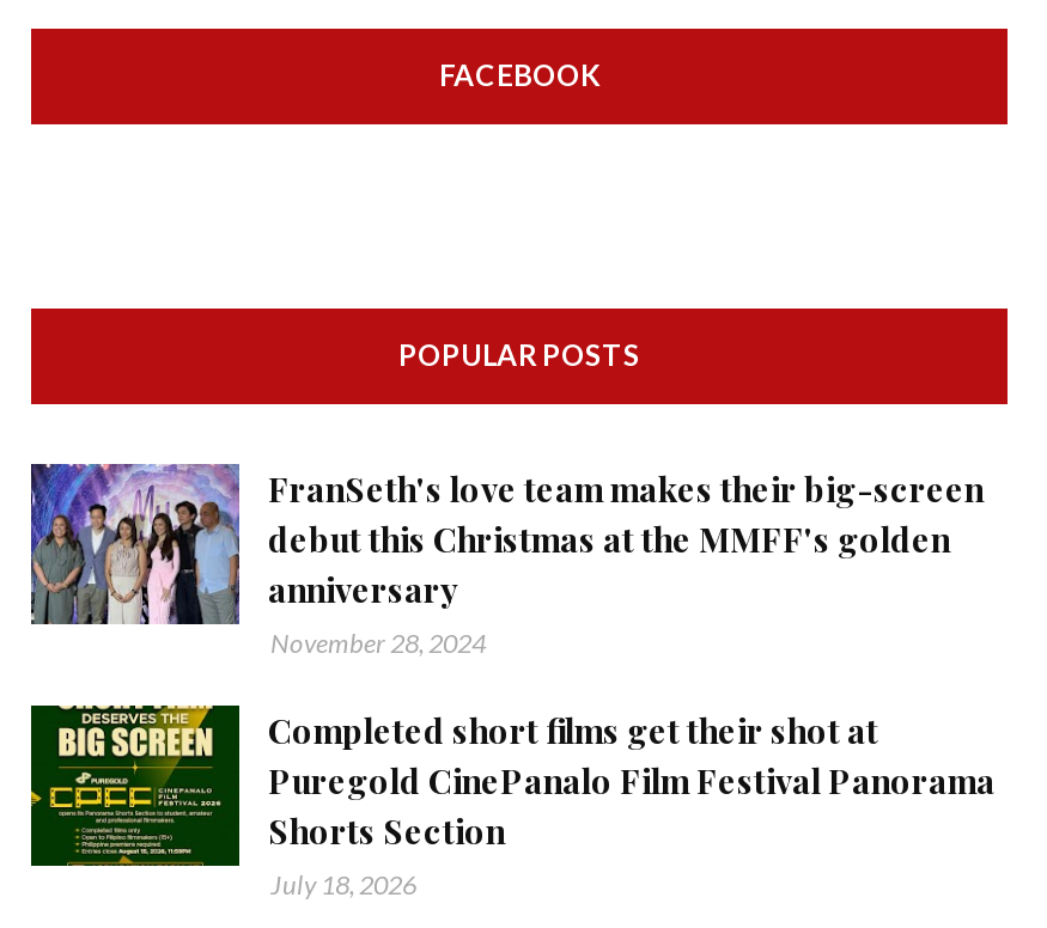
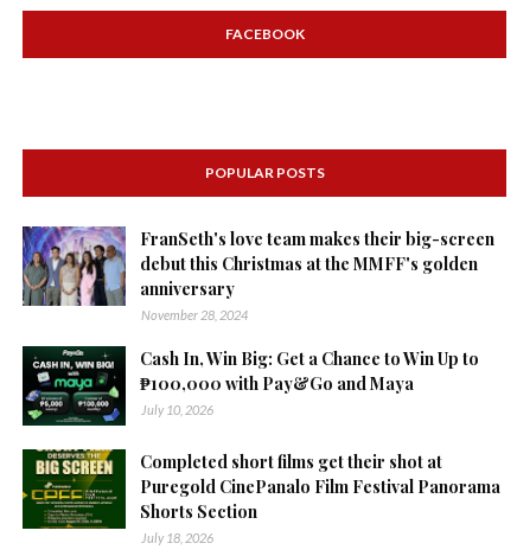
none -> [23,345,479,426] [image] | Cash In, Win Big: Get a Chance to Win Up to | ₱100,000 with Pay&Go and Maya | July 10, 2026

